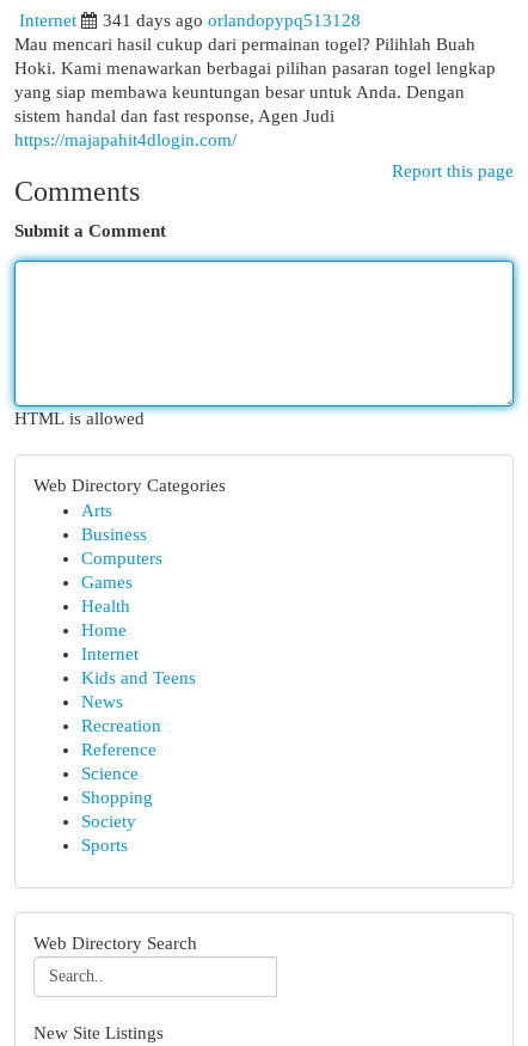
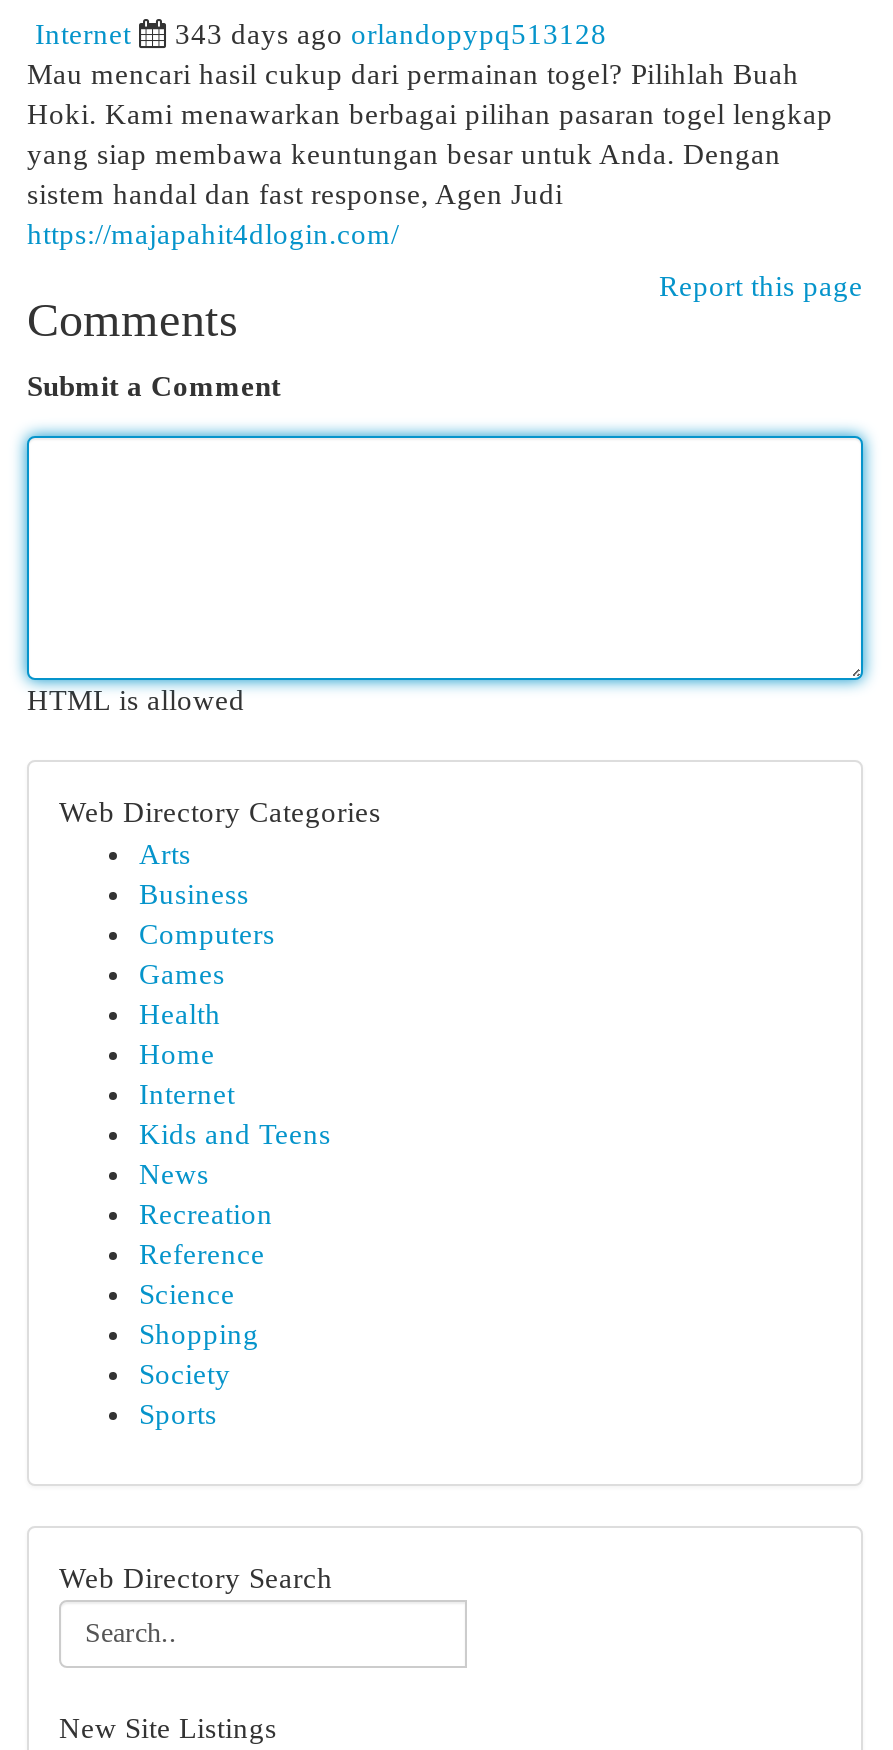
[103,11,361,30] 341 days ago orlandopypq513128 -> [175,18,607,50] 343 days ago orlandopypq513128

